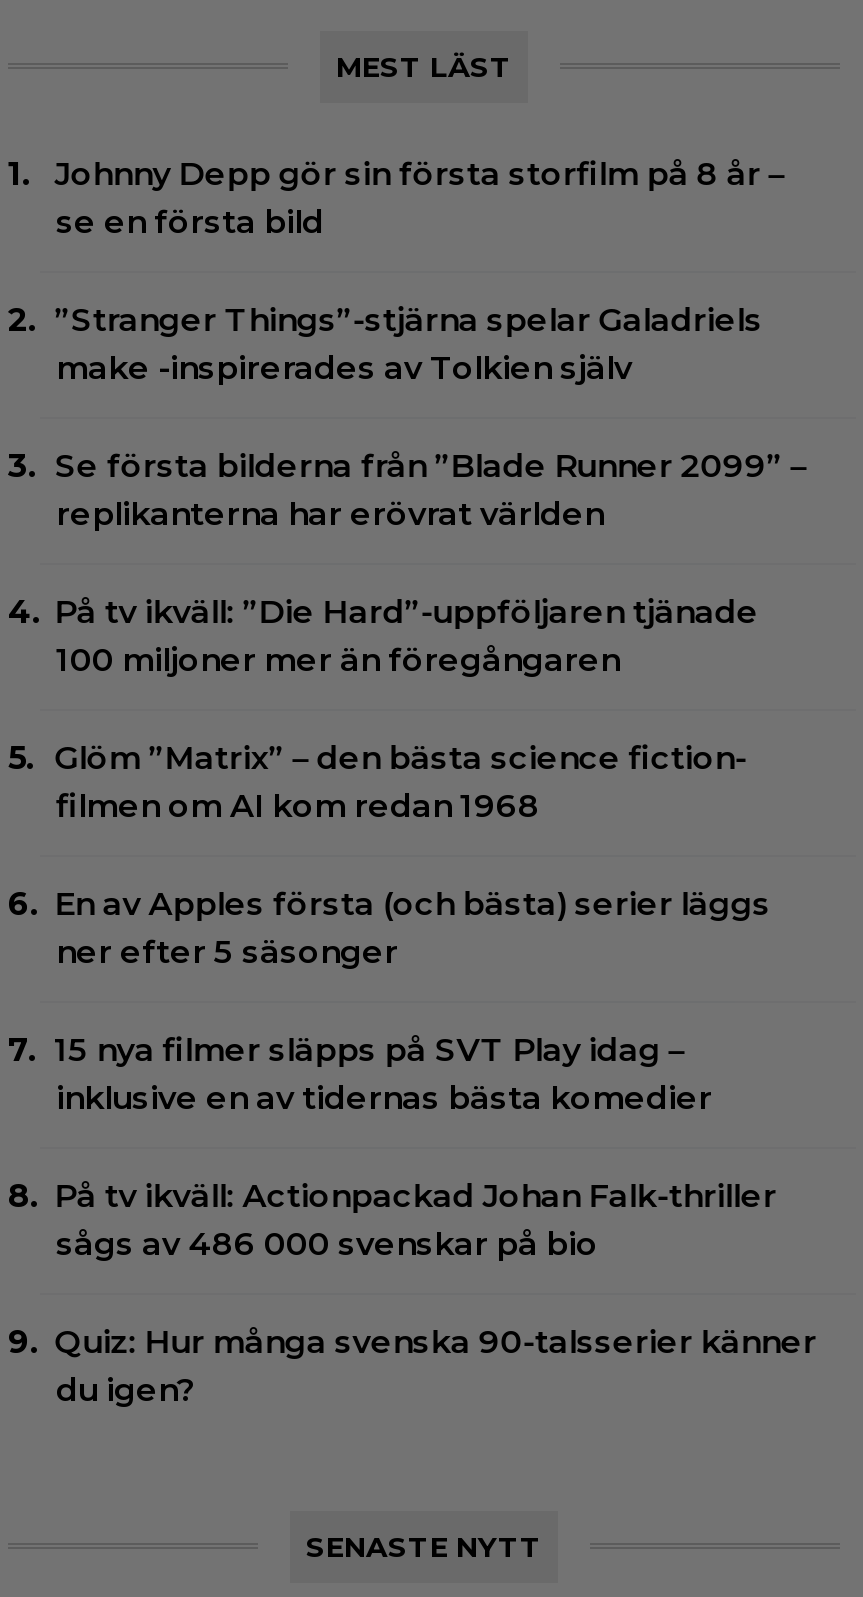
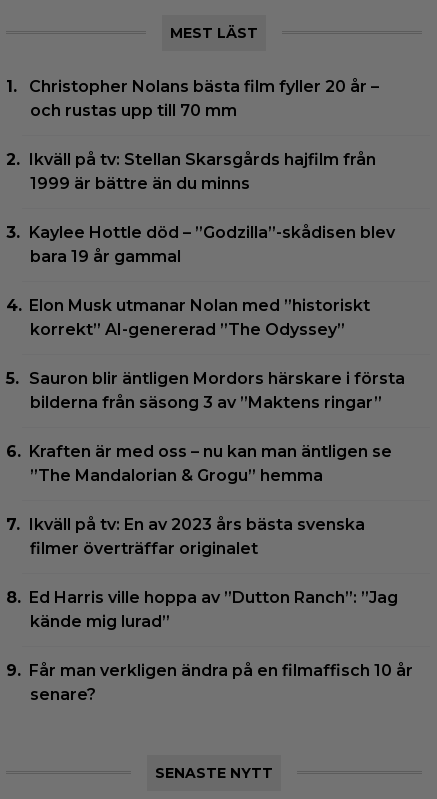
[54,155,784,241] Johnny Depp gör sin första storfilm på 8 år – | se en första bild -> [29,77,379,120] Christopher Nolans bästa film fyller 20 år – | och rustas upp till 70 mm
[54,301,762,387] ”Stranger Things”-stjärna spelar Galadriels | make -inspirerades av Tolkien själv -> [29,150,376,193] Ikväll på tv: Stellan Skarsgårds hajfilm från | 1999 är bättre än du minns
[54,447,806,533] Se första bilderna från ”Blade Runner 2099” – | replikanterna har erövrat världen -> [29,223,395,266] Kaylee Hottle död – ”Godzilla”-skådisen blev | bara 19 år gammal
[54,593,758,679] På tv ikväll: ”Die Hard”-uppföljaren tjänade | 100 miljoner mer än föregångaren -> [29,296,370,339] Elon Musk utmanar Nolan med ”historiskt | korrekt” AI-genererad ”The Odyssey”
[54,739,746,825] Glöm ”Matrix” – den bästa science fiction- | filmen om AI kom redan 1968 -> [29,369,405,412] Sauron blir äntligen Mordors härskare i första | bilderna från säsong 3 av ”Maktens ringar”
[54,885,770,971] En av Apples första (och bästa) serier läggs | ner efter 5 säsonger -> [29,442,392,485] Kraften är med oss – nu kan man äntligen se | ”The Mandalorian & Grogu” hemma
[54,1031,712,1117] 15 nya filmer släpps på SVT Play idag – | inklusive en av tidernas bästa komedier -> [29,515,365,558] Ikväll på tv: En av 2023 års bästa svenska | filmer överträffar originalet
[54,1177,776,1263] På tv ikväll: Actionpackad Johan Falk-thriller | sågs av 486 000 svenskar på bio -> [29,588,398,631] Ed Harris ville hoppa av ”Dutton Ranch”: ”Jag | kände mig lurad”
[54,1323,816,1409] Quiz: Hur många svenska 90-talsserier känner | du igen? -> [29,661,413,704] Får man verkligen ändra på en filmaffisch 10 år | senare?

